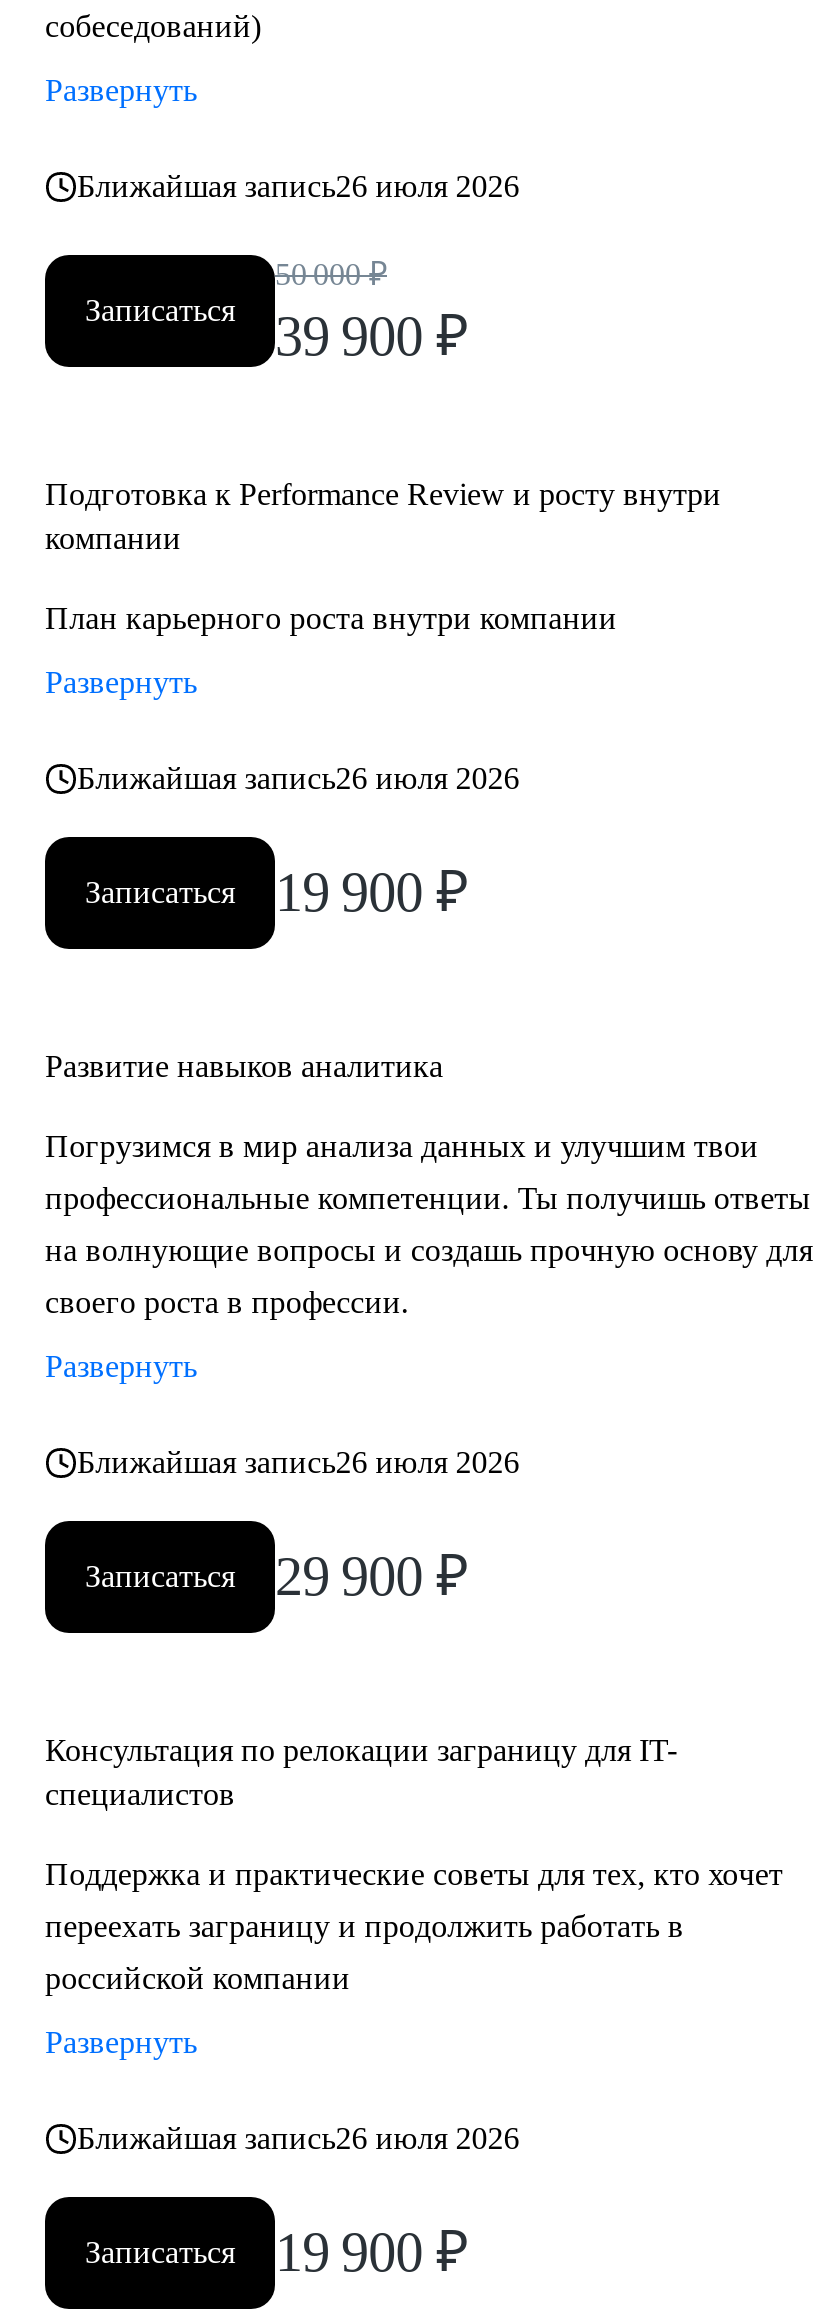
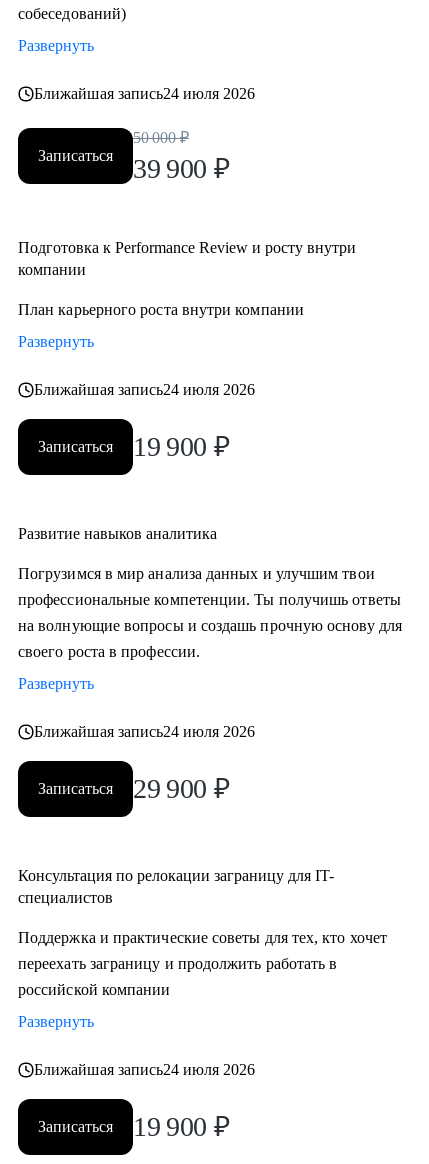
[77,169,520,203] Ближайшая запись26 июля 2026 -> [34,85,255,102] Ближайшая запись24 июля 2026
[77,761,520,795] Ближайшая запись26 июля 2026 -> [34,381,255,398] Ближайшая запись24 июля 2026
[77,1445,520,1479] Ближайшая запись26 июля 2026 -> [34,723,255,740] Ближайшая запись24 июля 2026
[77,2121,520,2155] Ближайшая запись26 июля 2026 -> [34,1061,255,1078] Ближайшая запись24 июля 2026

